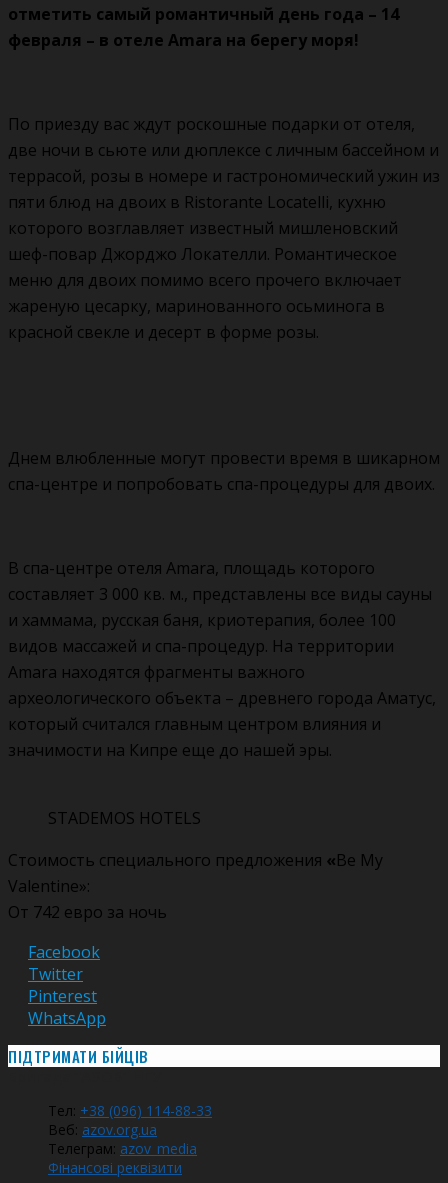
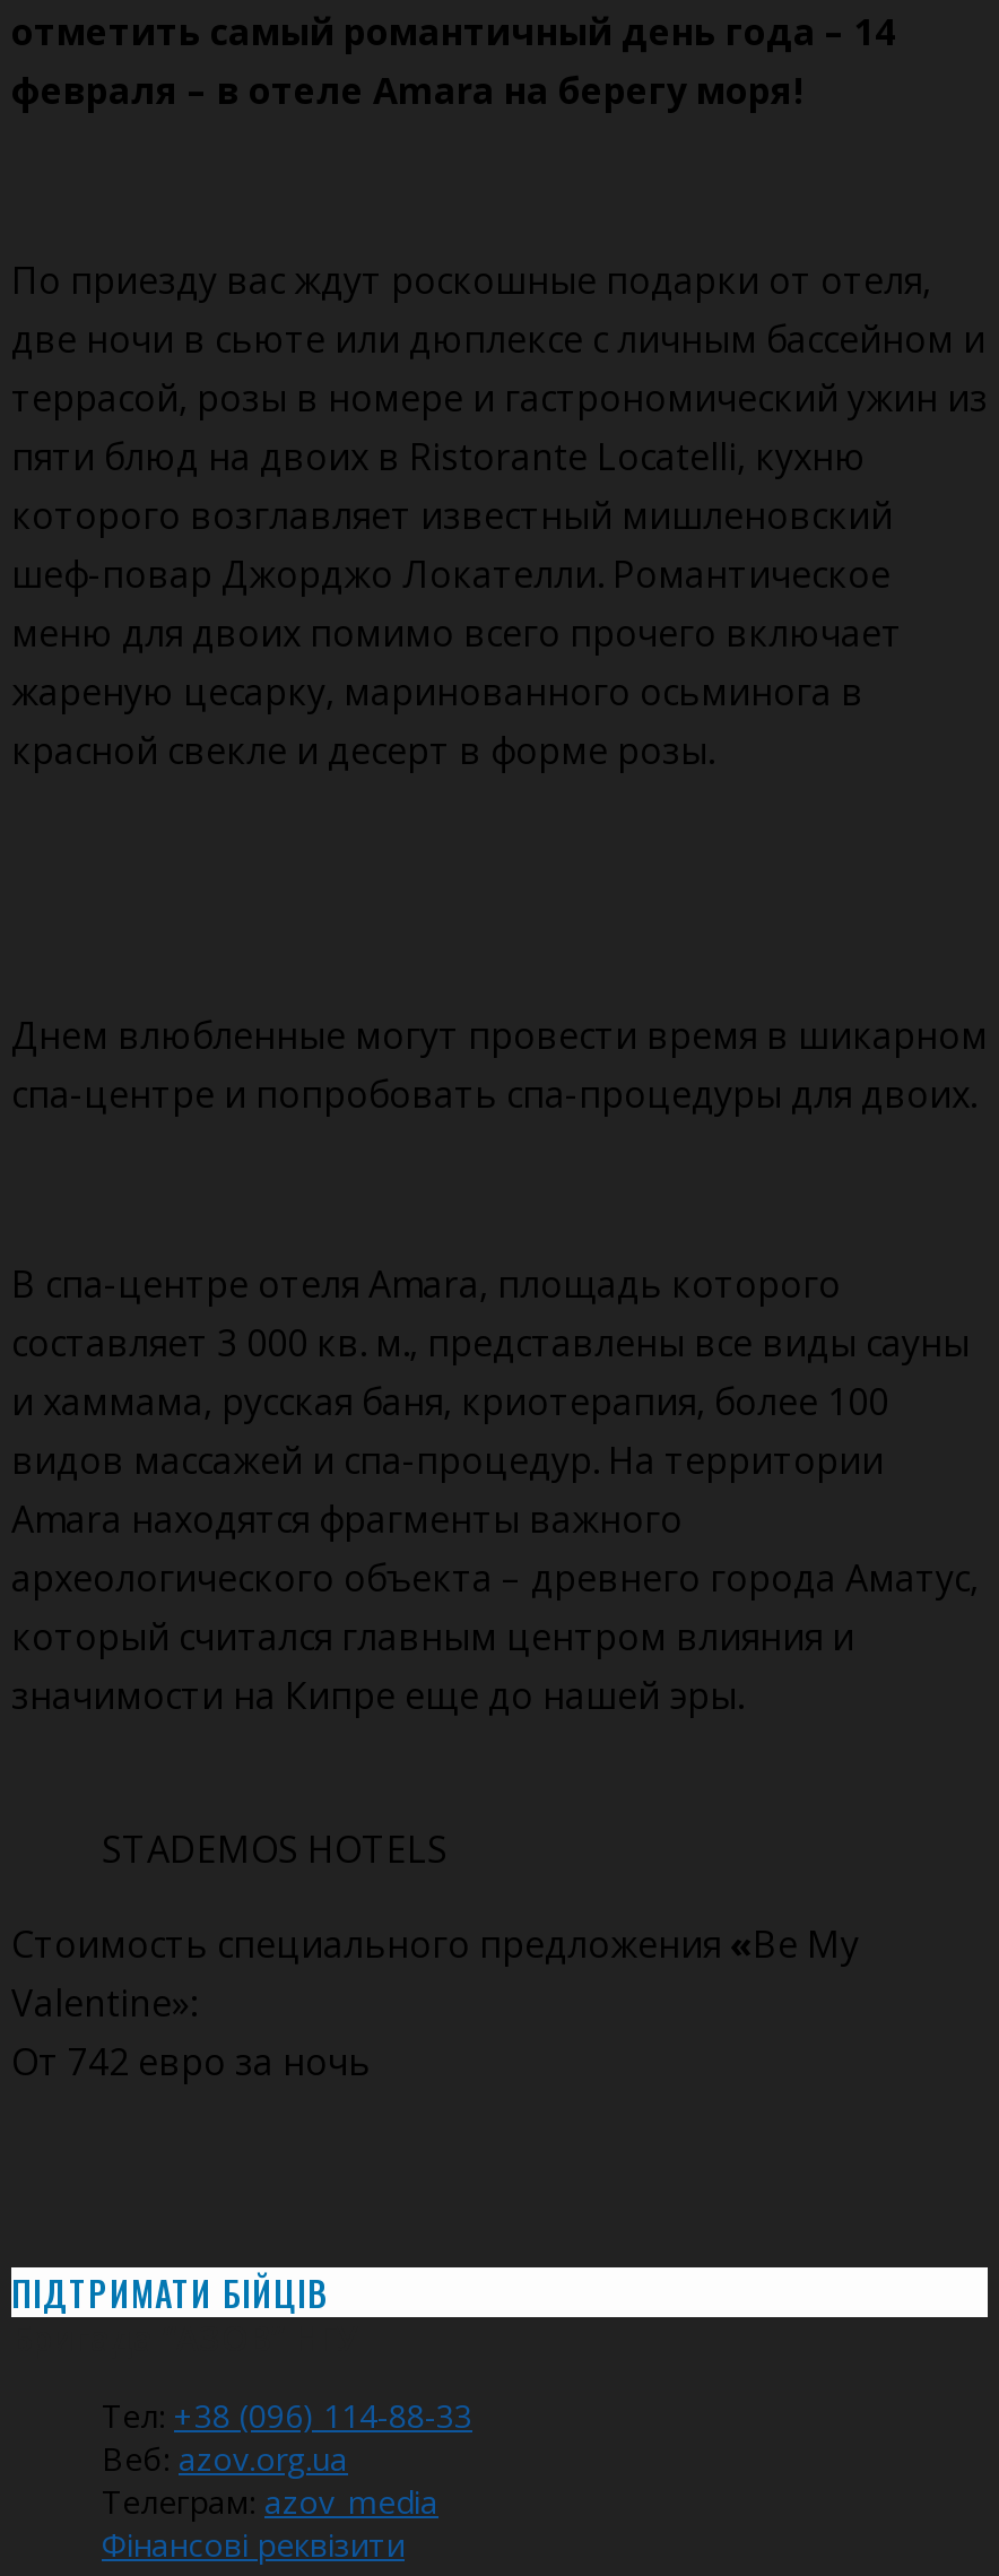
[28,941,106,1029] Facebook | Twitter | Pinterest | WhatsApp -> none

